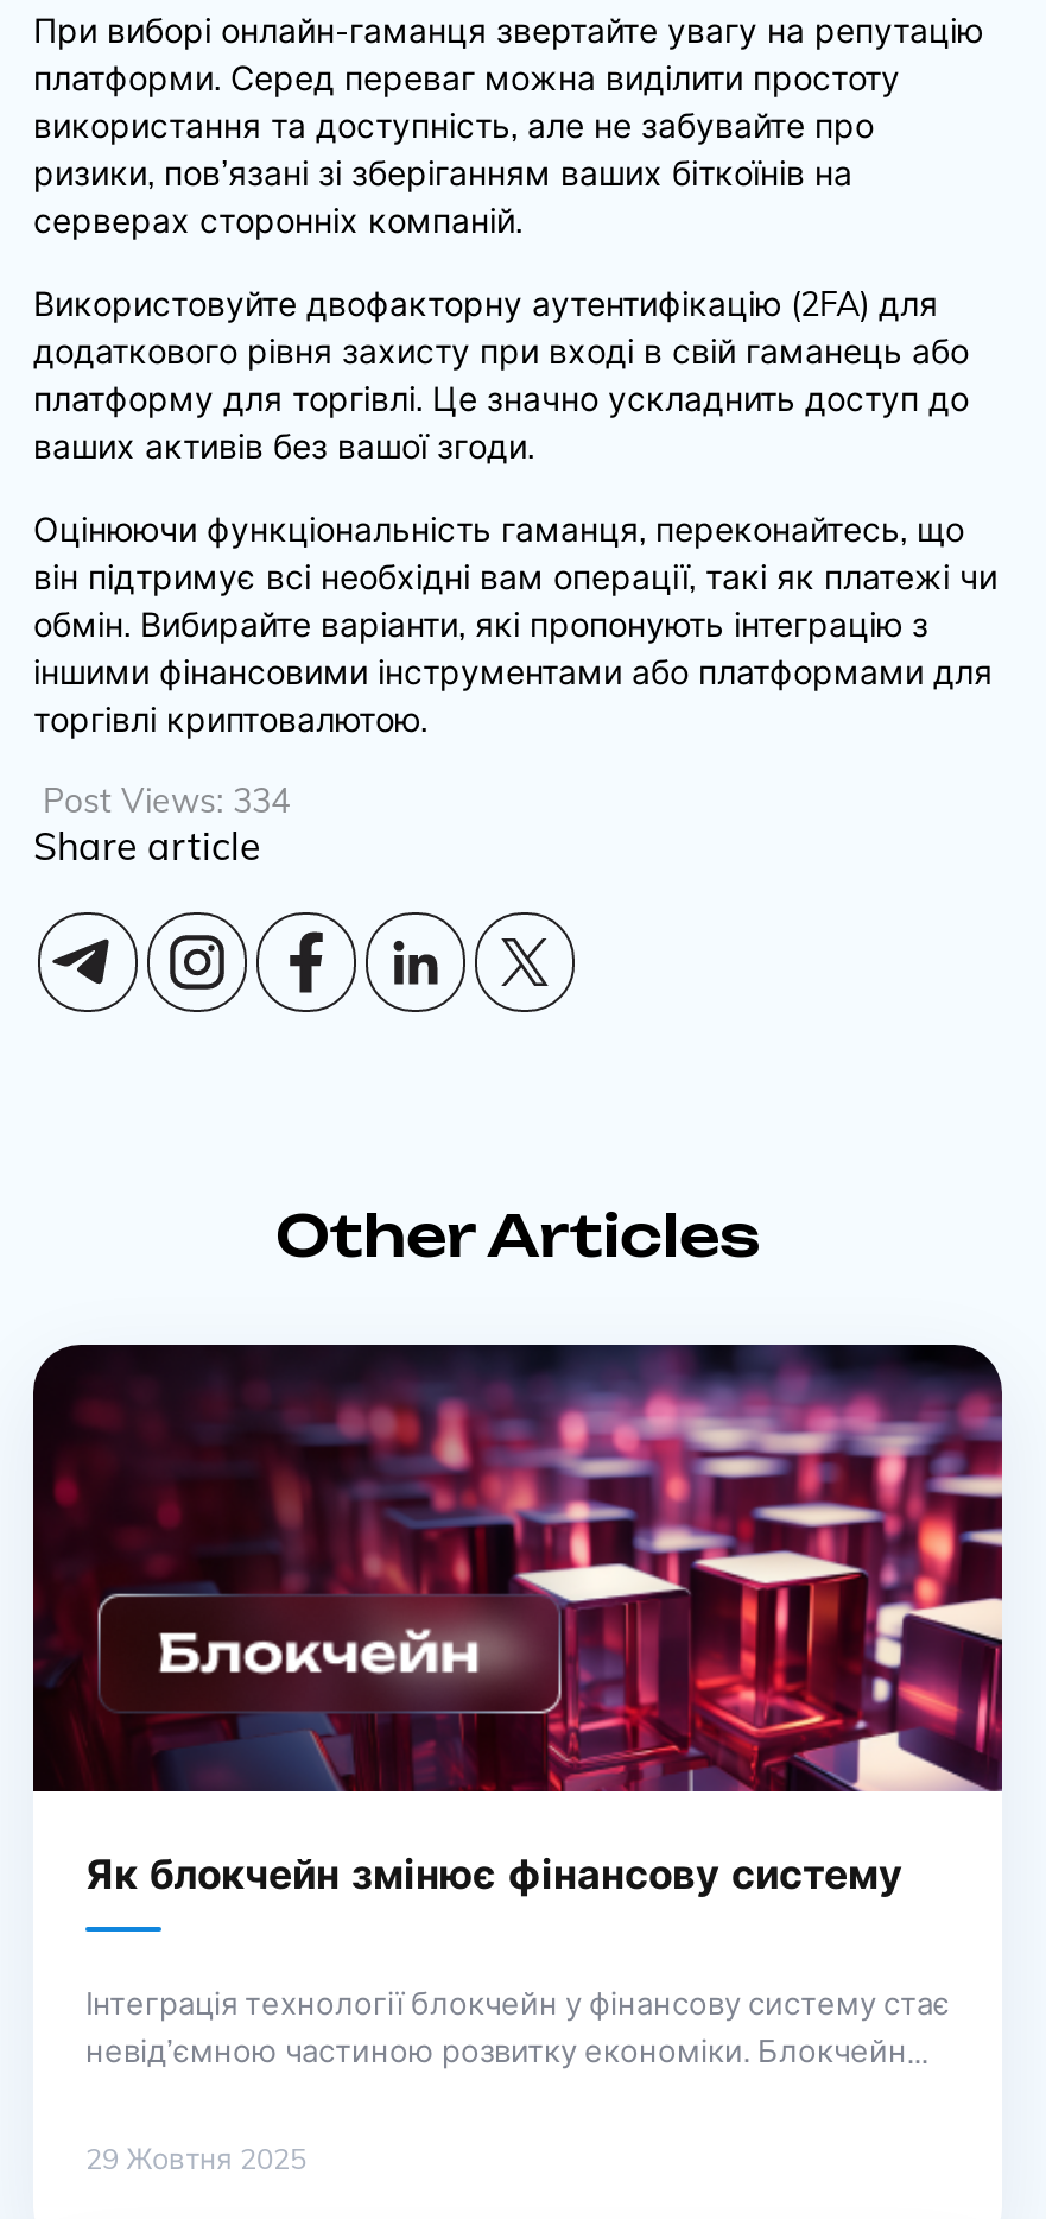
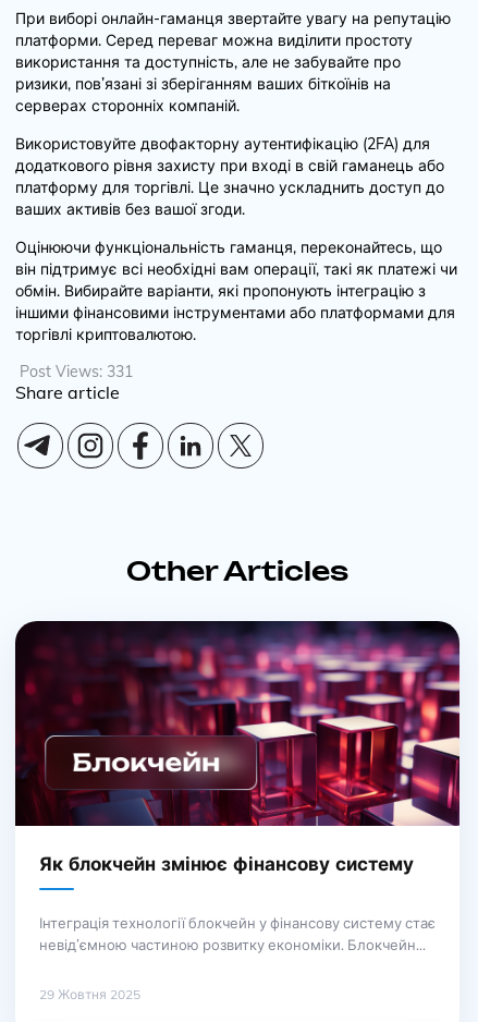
[43,780,290,822] Post Views: 334 -> [20,362,133,381] Post Views: 331

